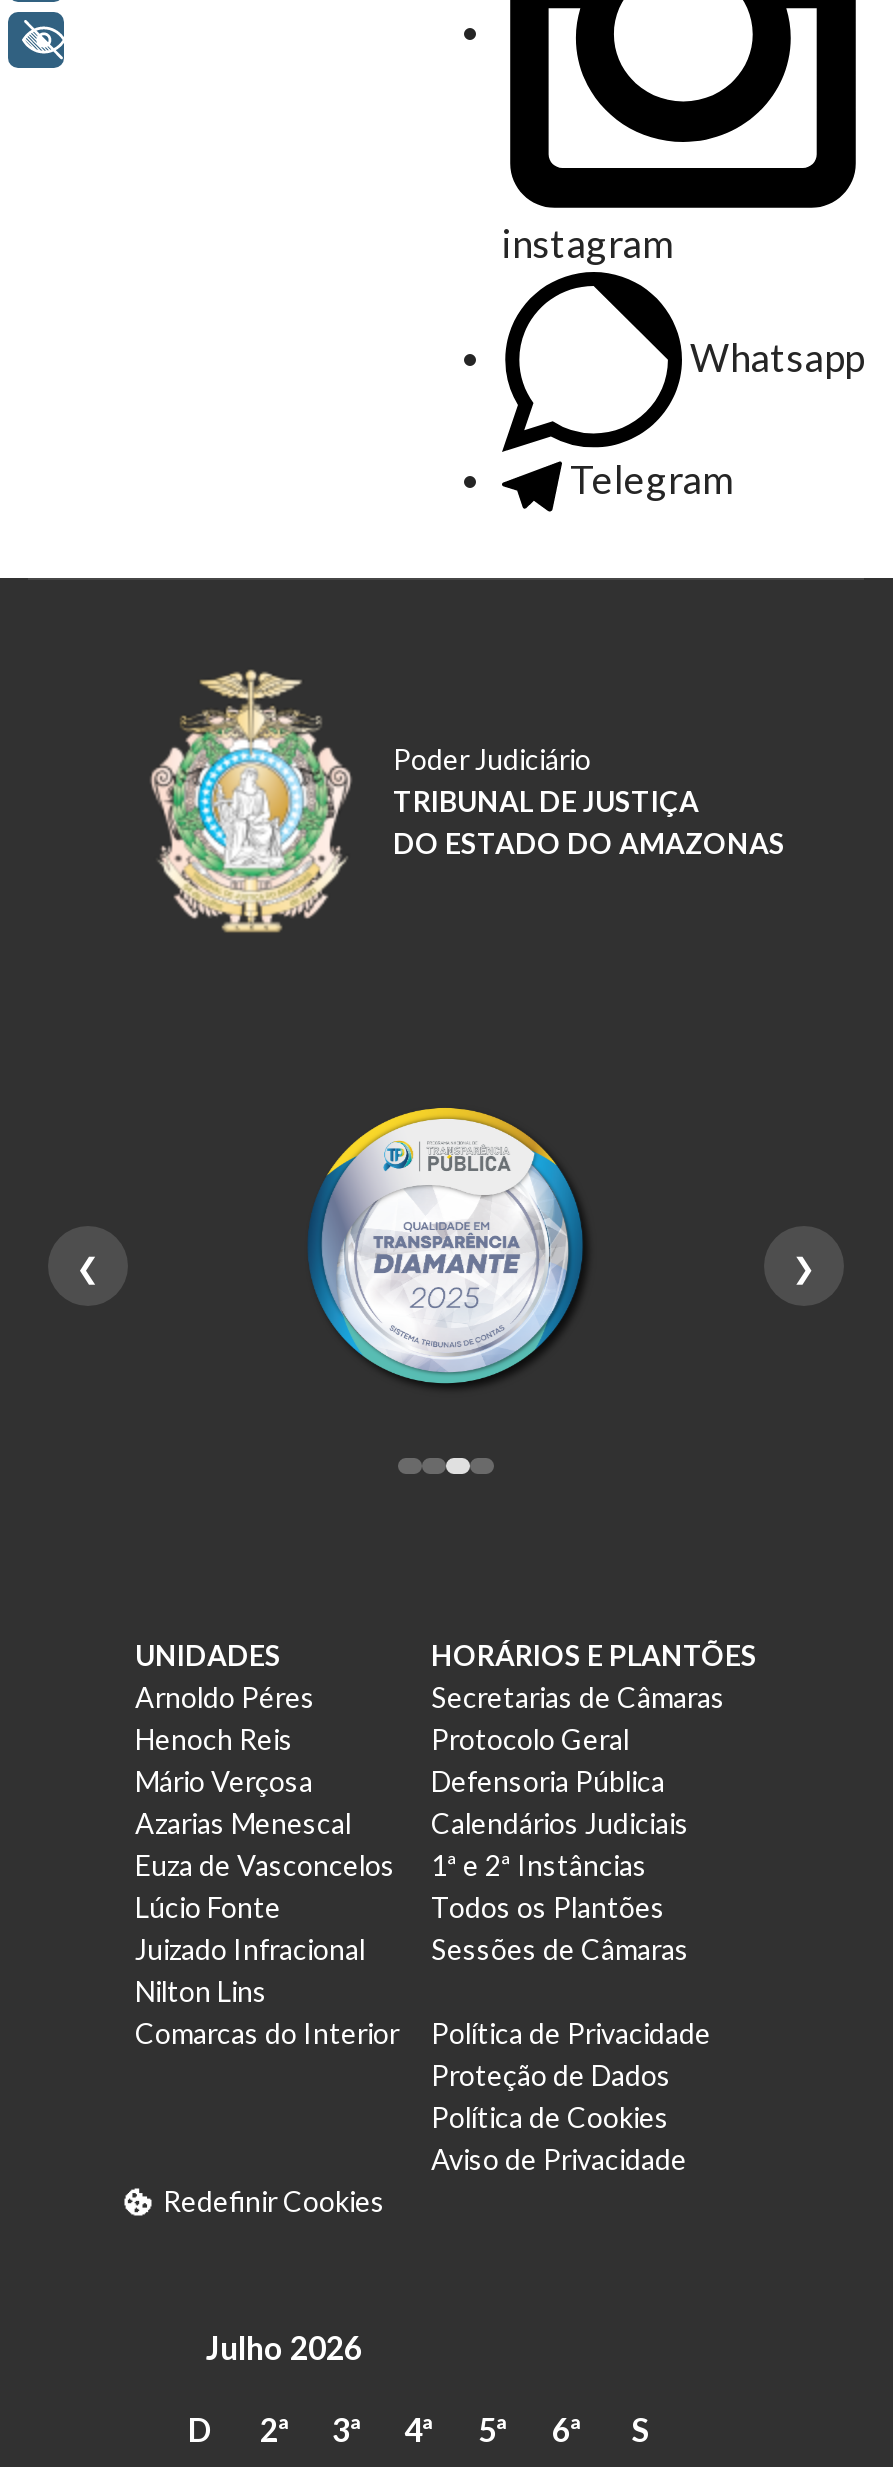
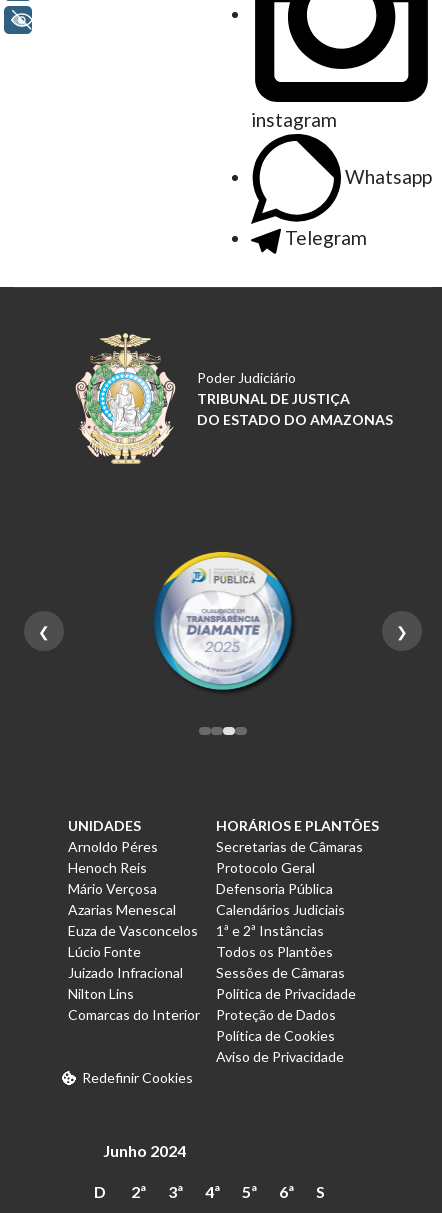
[206,2329,362,2367] Julho 2026 -> [103,1141,186,1160] Junho 2024

